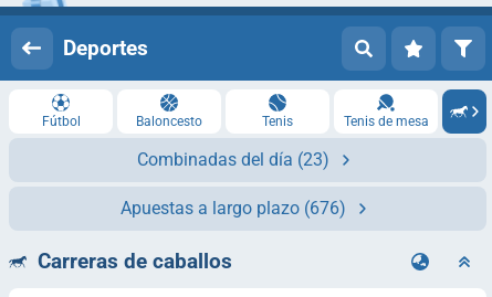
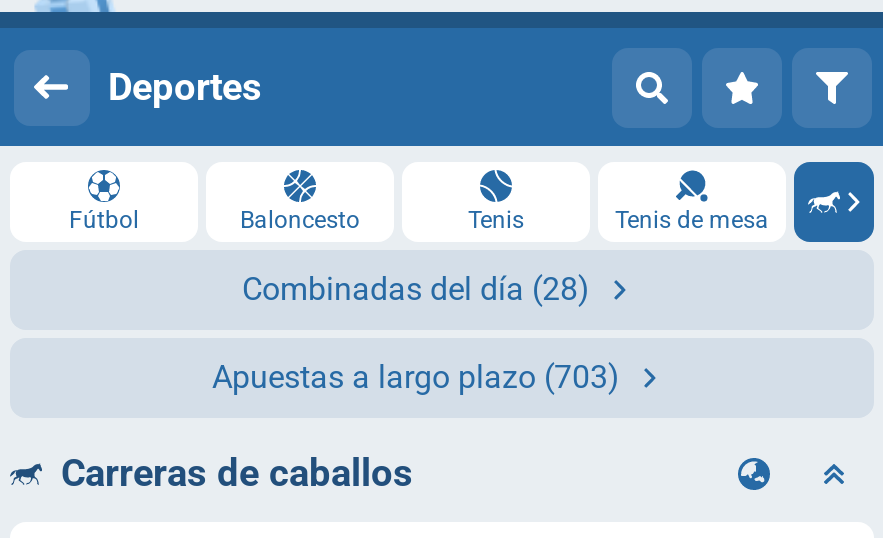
[137,149,329,170] Combinadas del día (23) -> [242,270,590,308] Combinadas del día (28)
[121,198,346,219] Apuestas a largo plazo (676) -> [212,358,620,396] Apuestas a largo plazo (703)

